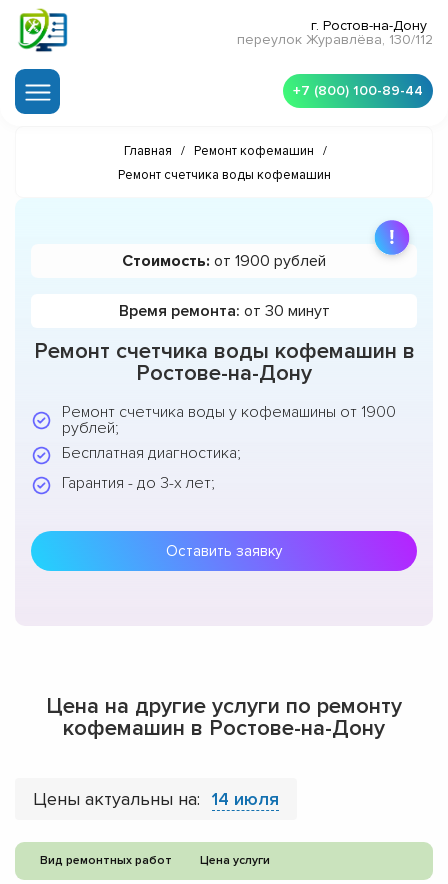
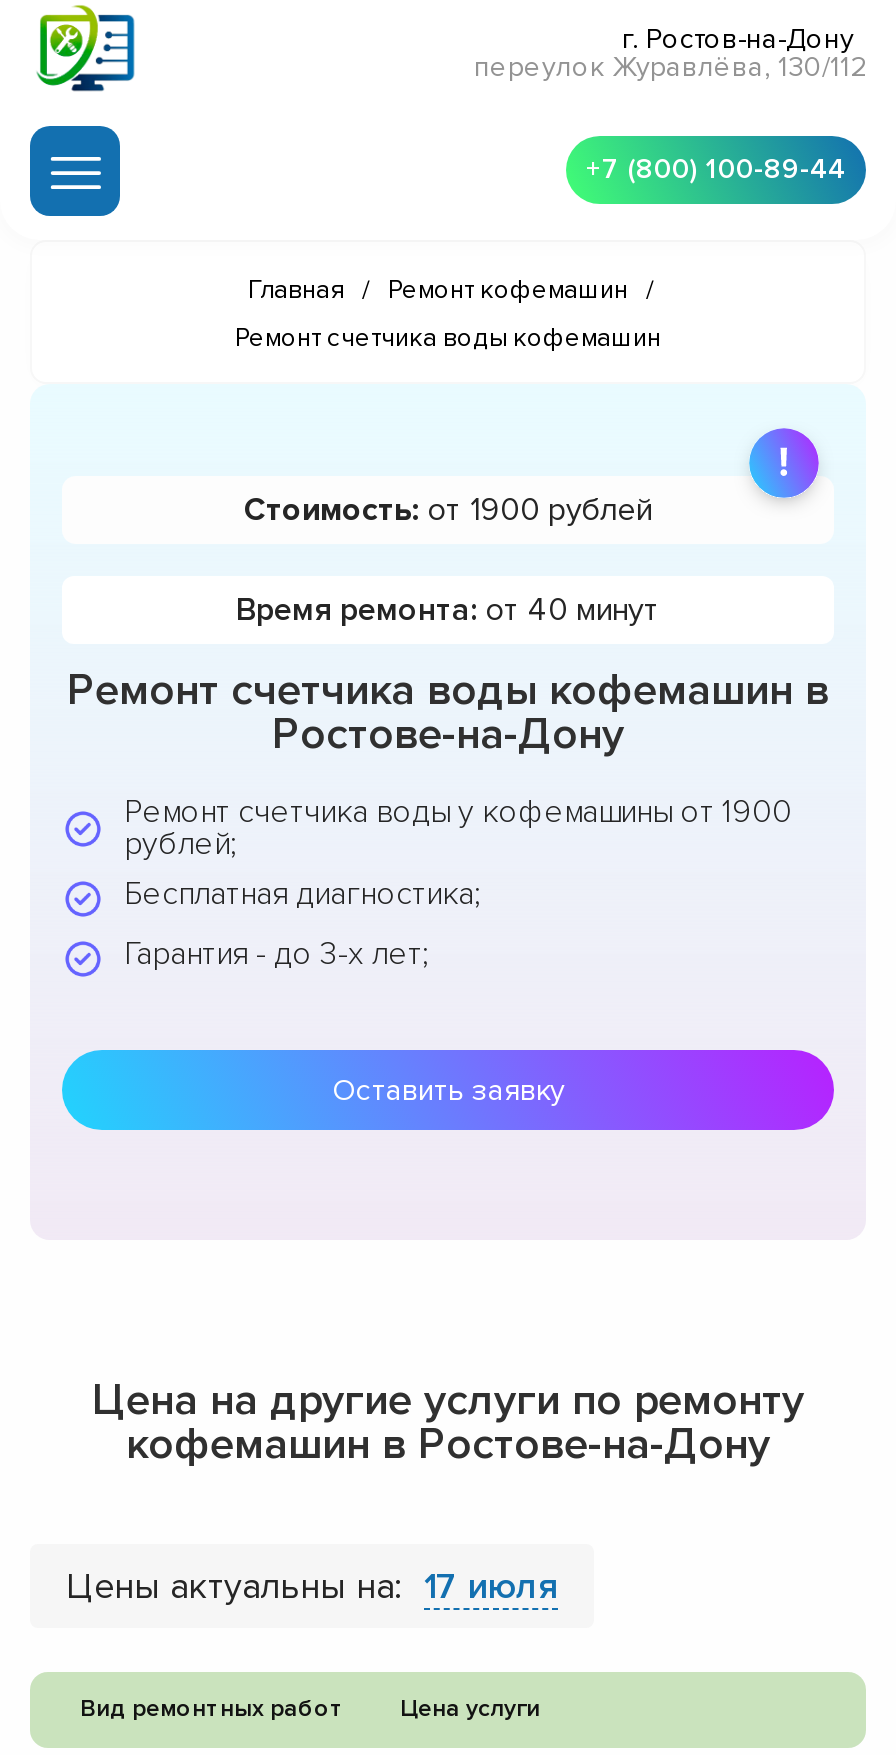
[118,301,329,321] Время ремонта: от 30 минут -> [236,591,660,631] Время ремонта: от 40 минут
[33,788,279,810] Цены актуальны на: 14 июля -> [66,1565,558,1609] Цены актуальны на: 17 июля

